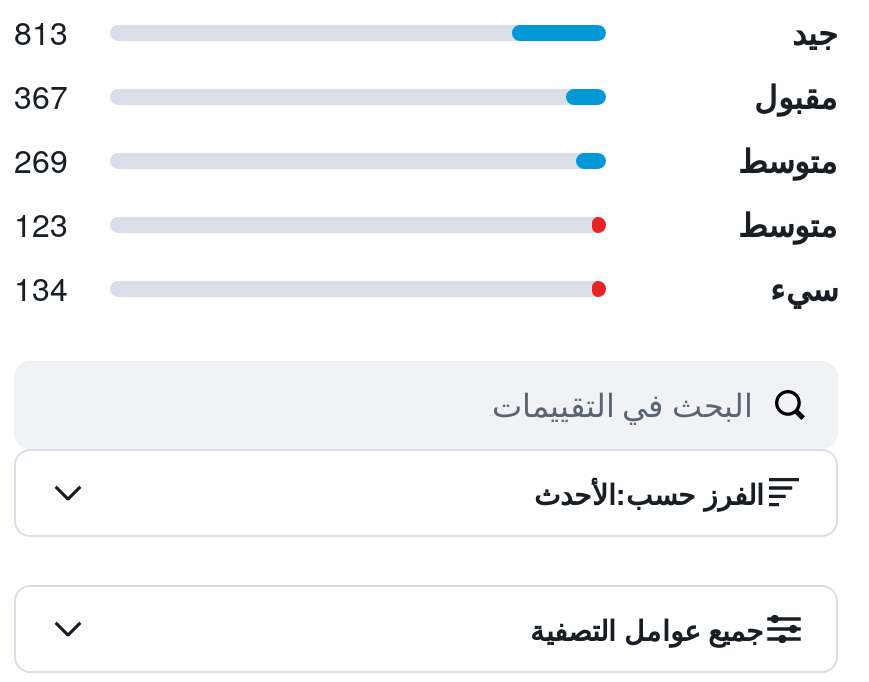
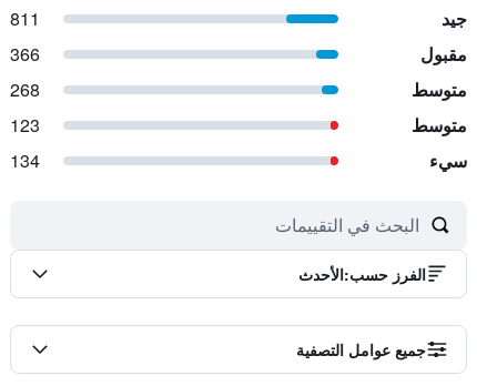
[14,9,68,55] 813 -> [10,6,40,31] 811
[14,73,68,119] 367 -> [10,41,40,67] 366
[14,137,68,183] 269 -> [10,77,40,102] 268

